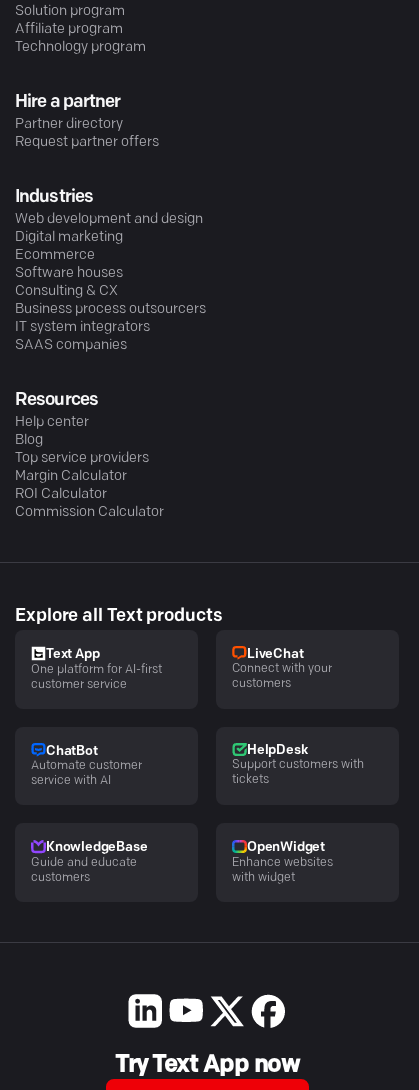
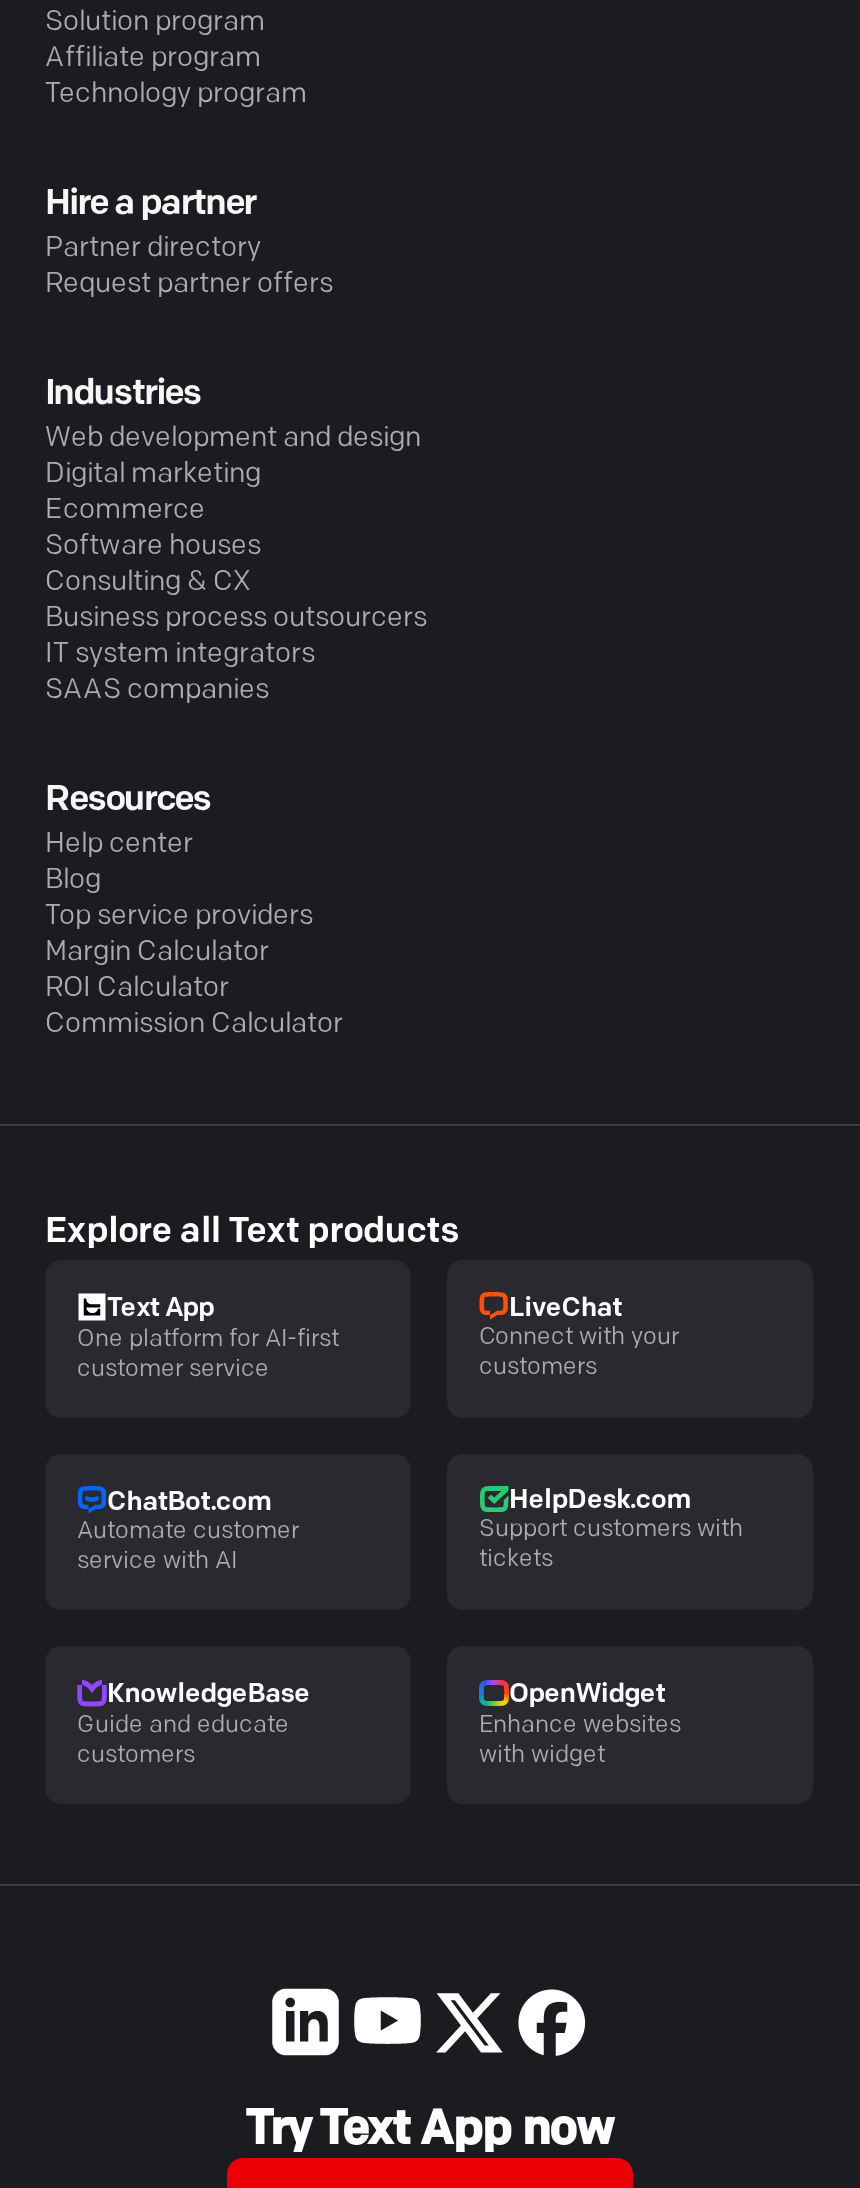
[46,745,98,758] ChatBot -> [107,1489,271,1515] ChatBot.com
[247,744,307,757] HelpDesk -> [509,1488,690,1514] HelpDesk.com

